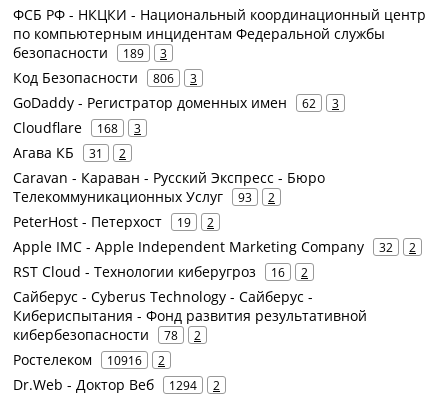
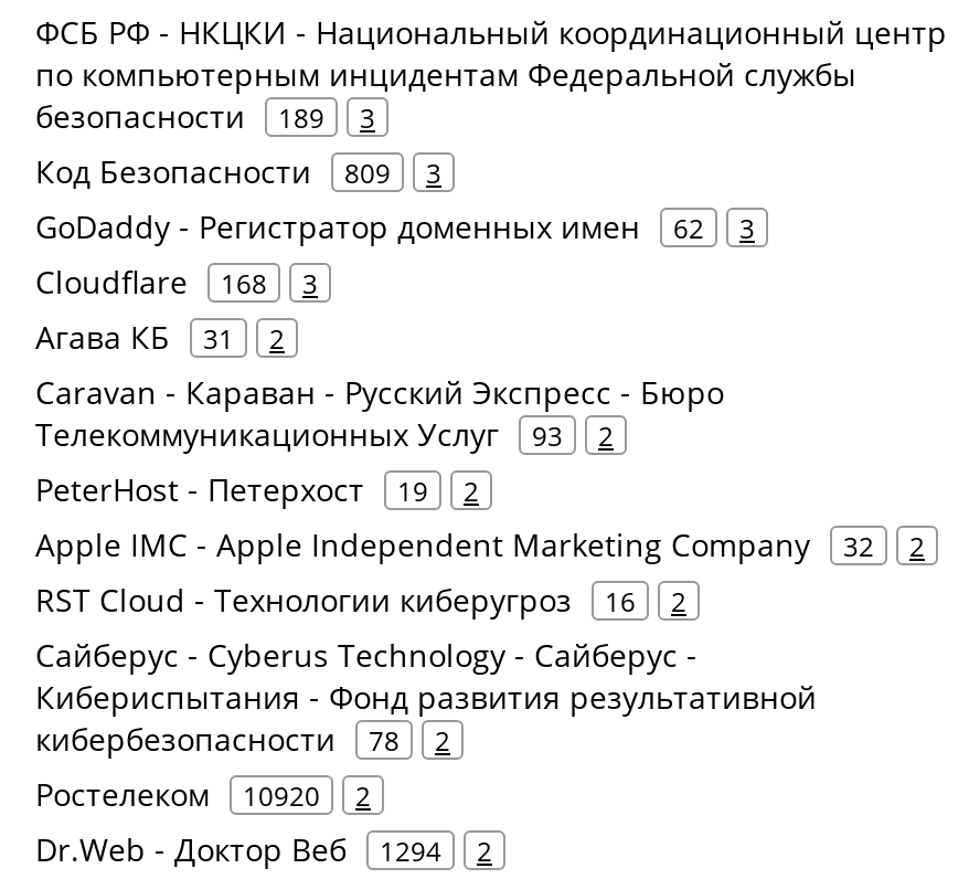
[13,68,197,87] Код Безопасности 806 3 -> [35,150,441,192] Код Безопасности 809 3
[13,350,165,369] Ростелеком 10916 2 -> [35,773,371,815] Ростелеком 10920 2

